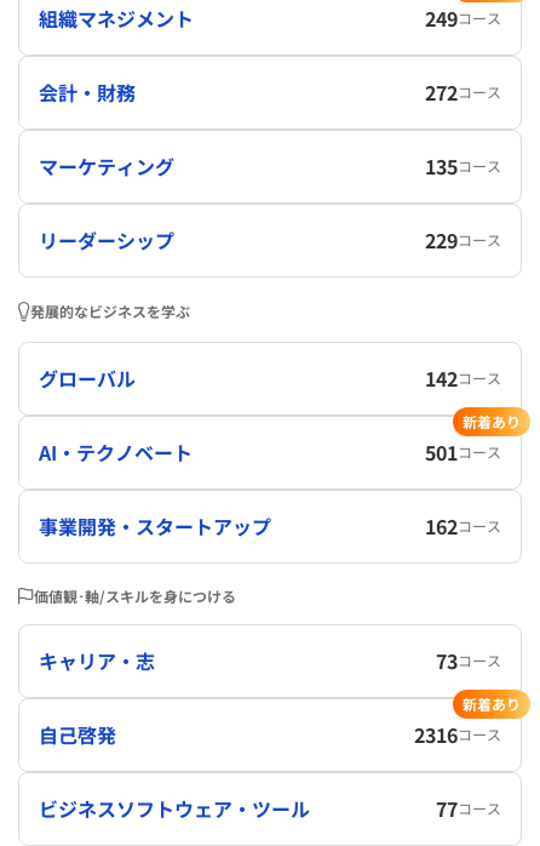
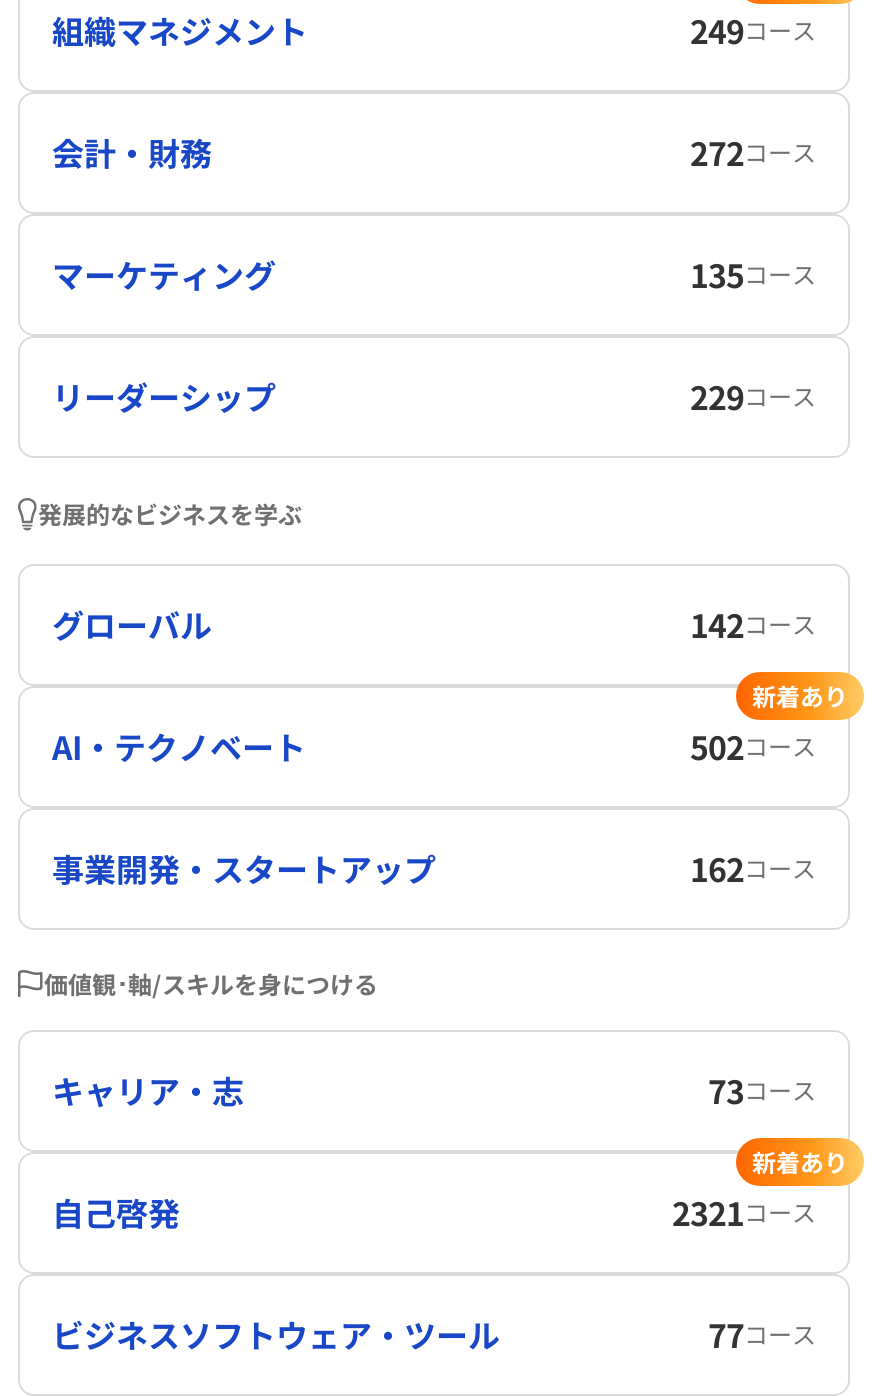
[425,437,501,466] 501コース -> [690,722,816,770] 502コース
[414,720,501,749] 2316コース -> [672,1188,816,1236] 2321コース

